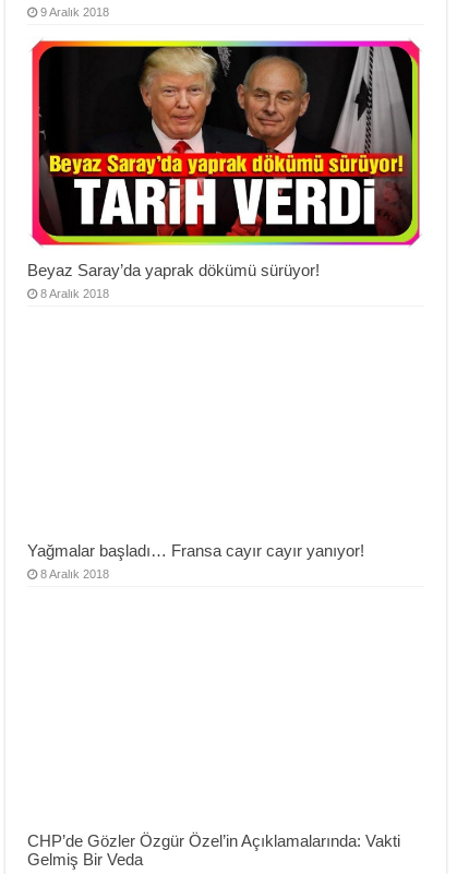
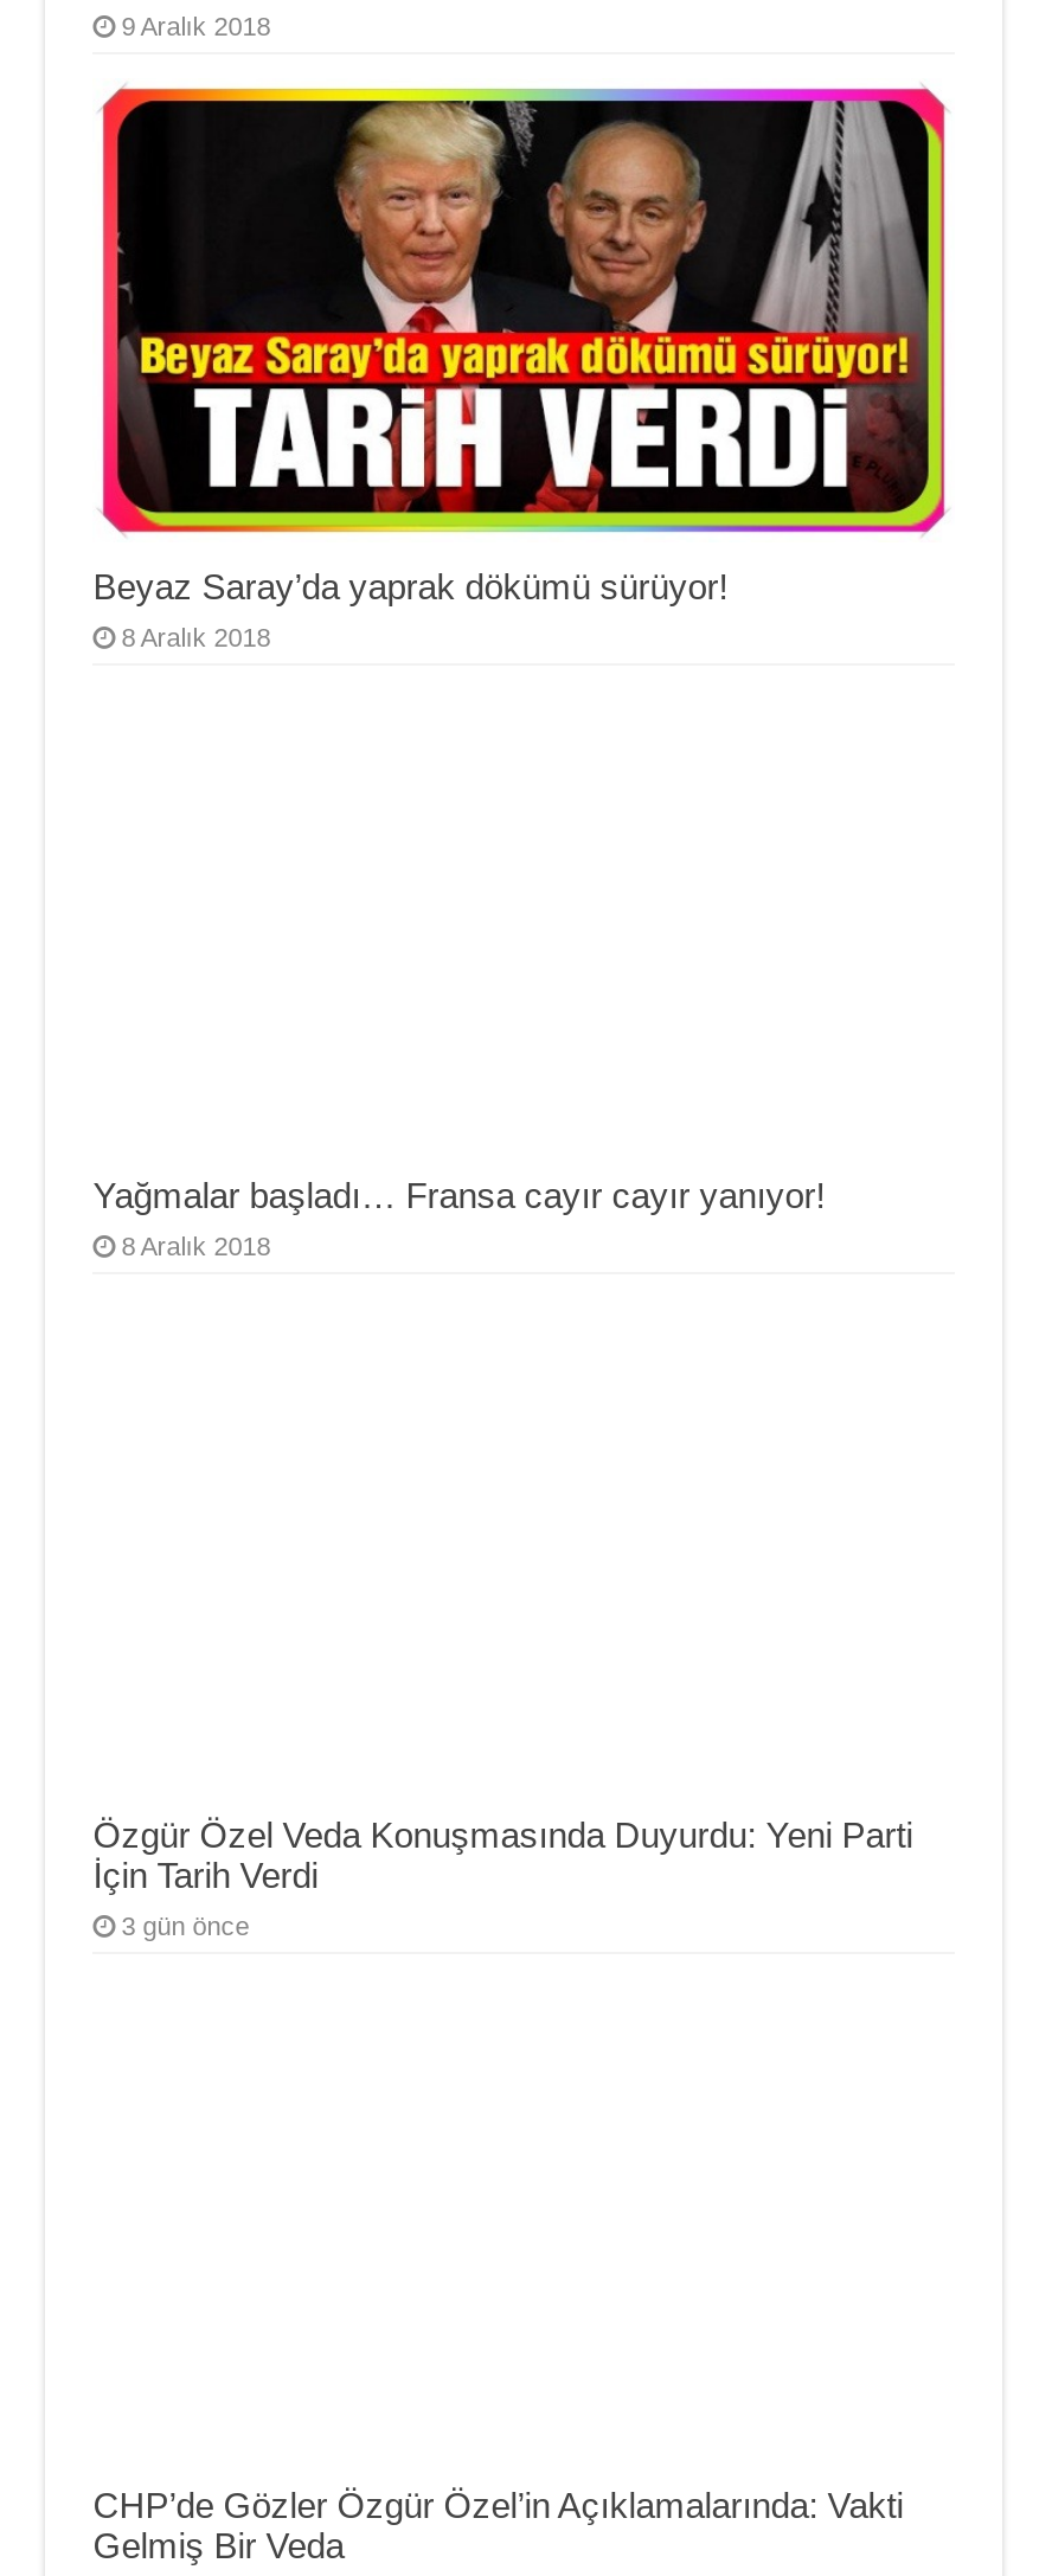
none -> [93,1814,913,1940] Özgür Özel Veda Konuşmasında Duyurdu: Yeni Parti | İçin Tarih Verdi | 3 gün önce

